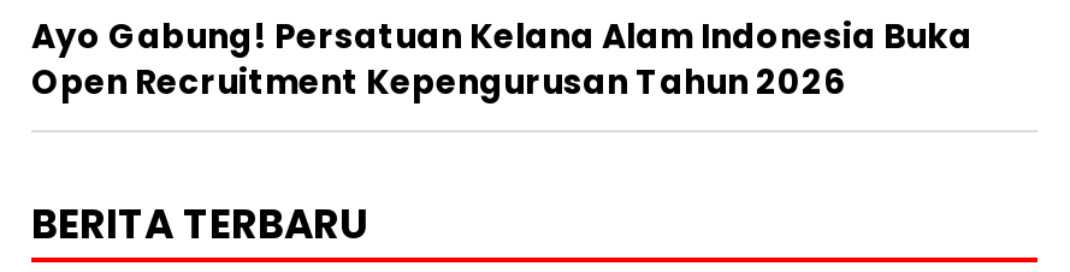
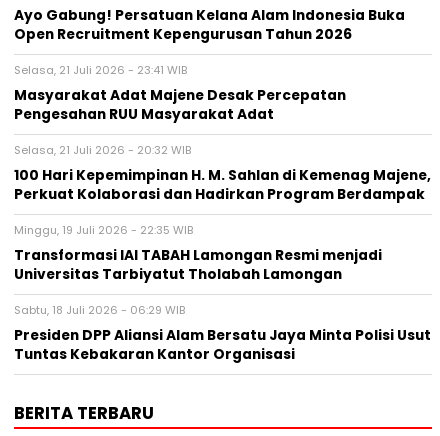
none -> [14,61,431,363] Selasa, 21 Juli 2026 - 23:41 WIB | Masyarakat Adat Majene Desak Percepatan | Pengesahan RUU Masyarakat Adat | Selasa, 21 Juli 2026 - 20:32 WIB | 100 Hari Kepemimpinan H. M. Sahlan di Kemenag Majene, | Perkuat Kolaborasi dan Hadirkan Program Berdampak | Minggu, 19 Juli 2026 - 22:35 WIB | Transformasi IAI TABAH Lamongan Resmi menjadi | Universitas Tarbiyatut Tholabah Lamongan | Sabtu, 18 Juli 2026 - 06:29 WIB | Presiden DPP Aliansi Alam Bersatu Jaya Minta Polisi Usut | Tuntas Kebakaran Kantor Organisasi

